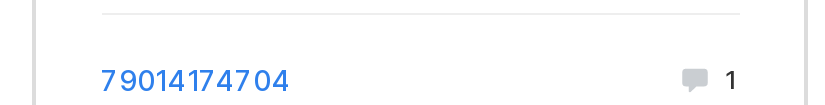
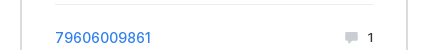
[101,62,291,96] 79014174704 -> [54,28,150,45] 79606009861

